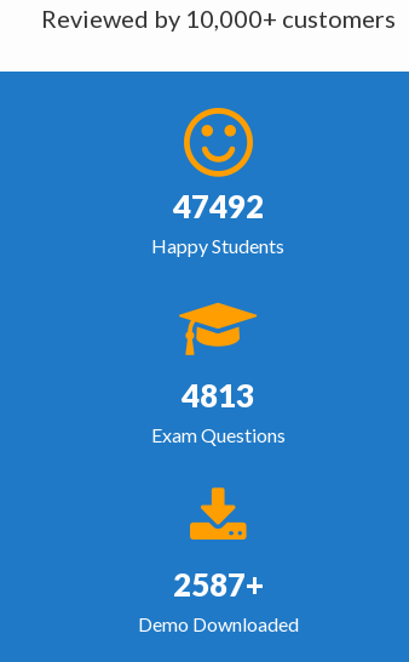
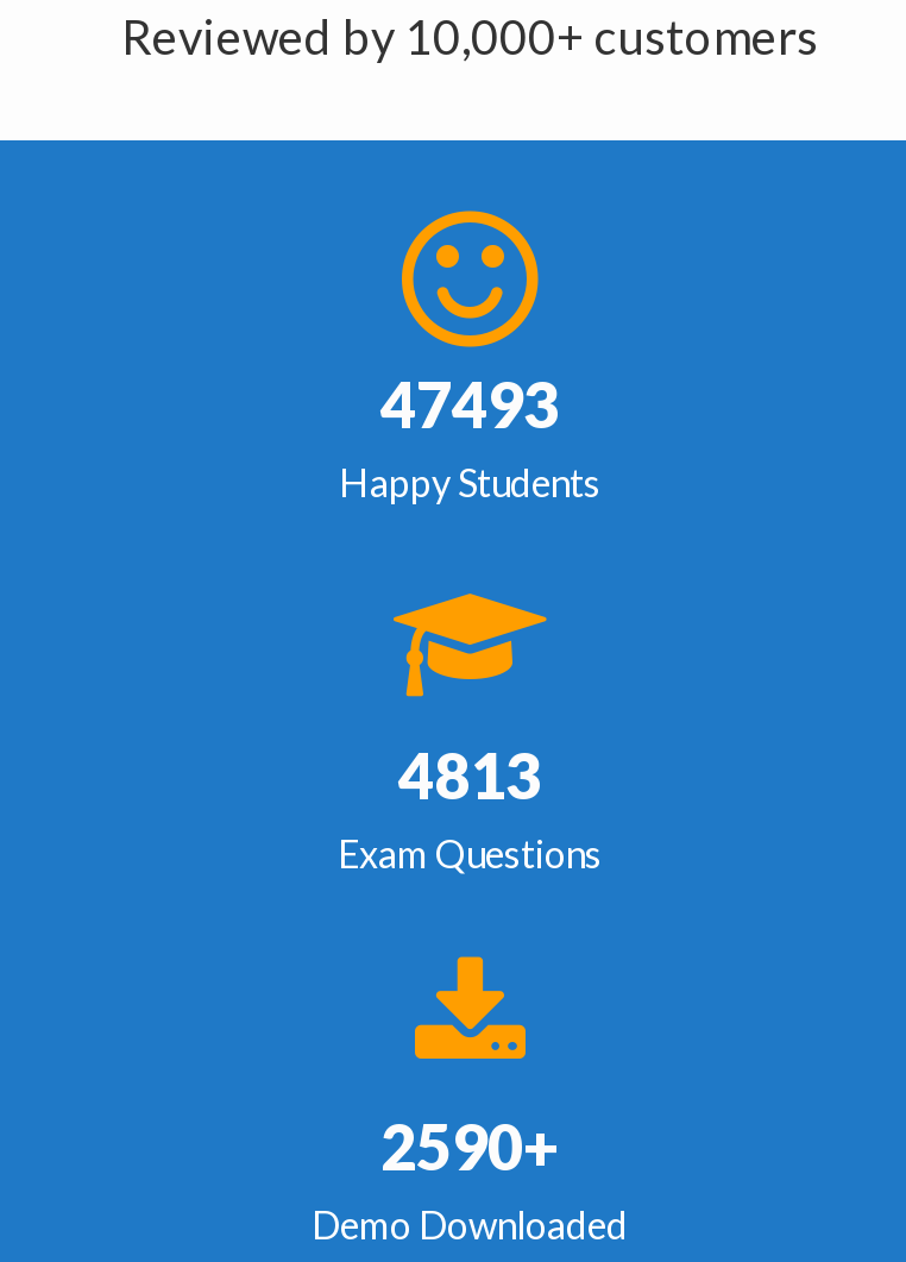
[172,187,263,226] 47492 -> [380,366,559,442] 47493
[172,565,263,604] 2587+ -> [380,1109,559,1185] 2590+

